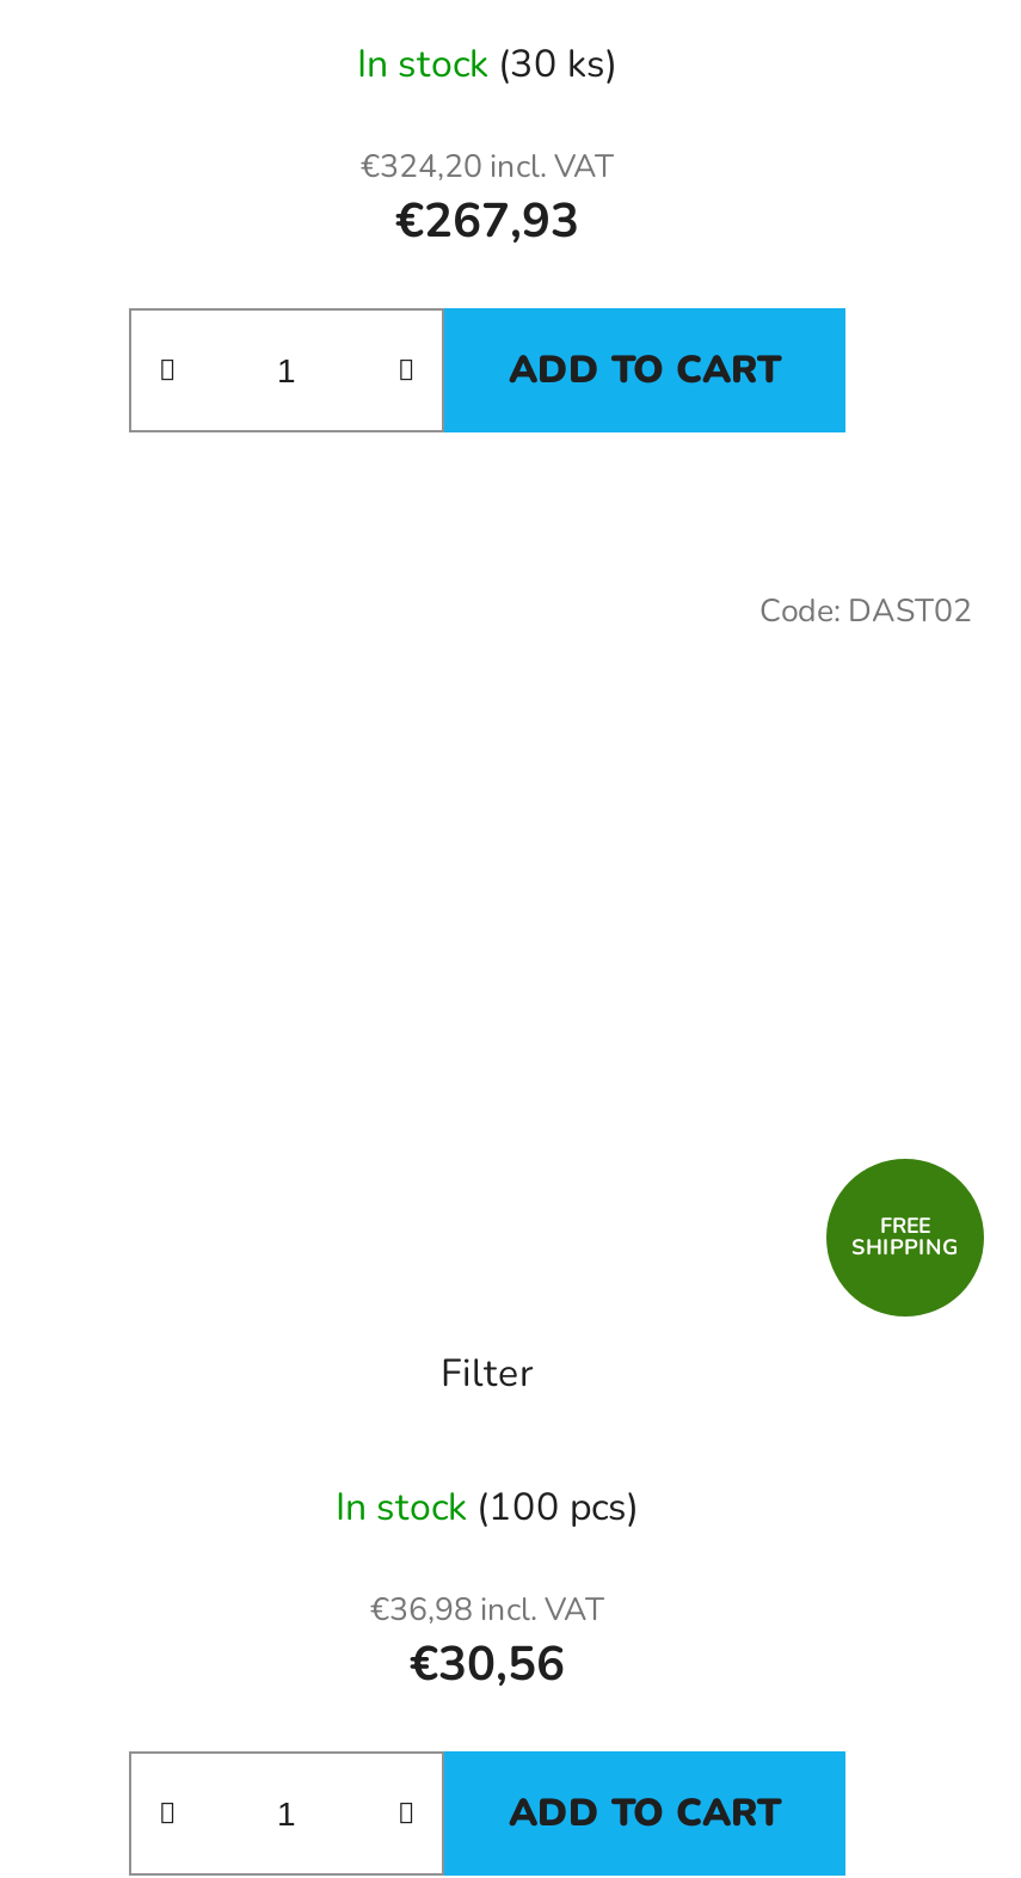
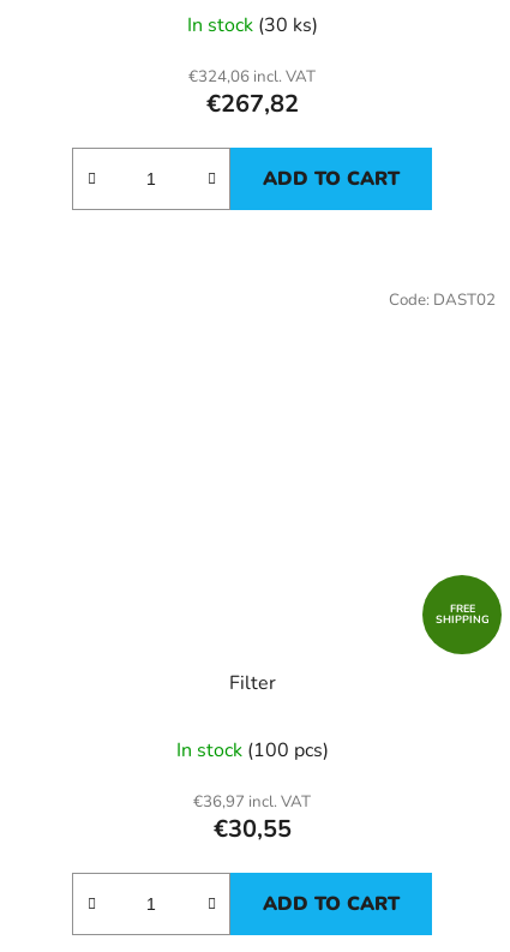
[361,146,614,189] €324,20 incl. VAT -> [188,66,316,88] €324,06 incl. VAT
[395,189,579,254] €267,93 -> [206,88,298,120] €267,82
[370,1589,604,1632] €36,98 incl. VAT -> [193,791,311,813] €36,97 incl. VAT
[410,1632,565,1697] €30,56 -> [213,813,291,845] €30,55

